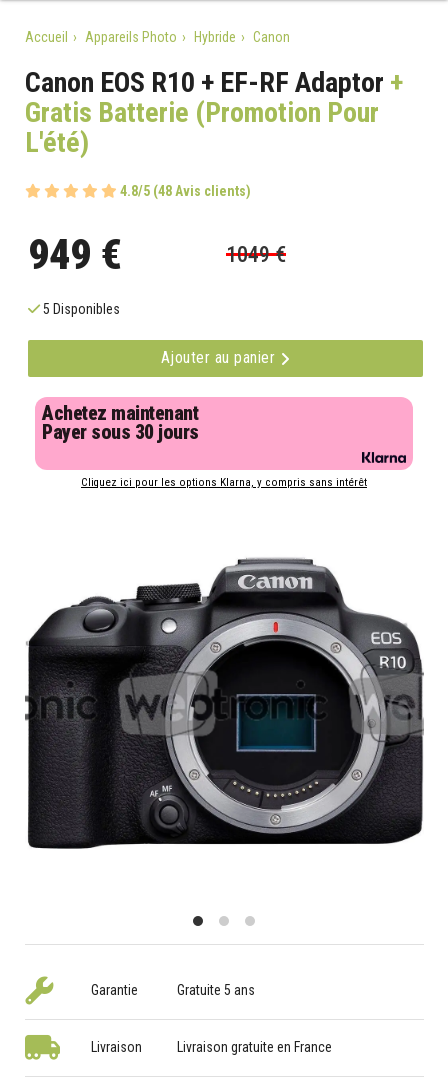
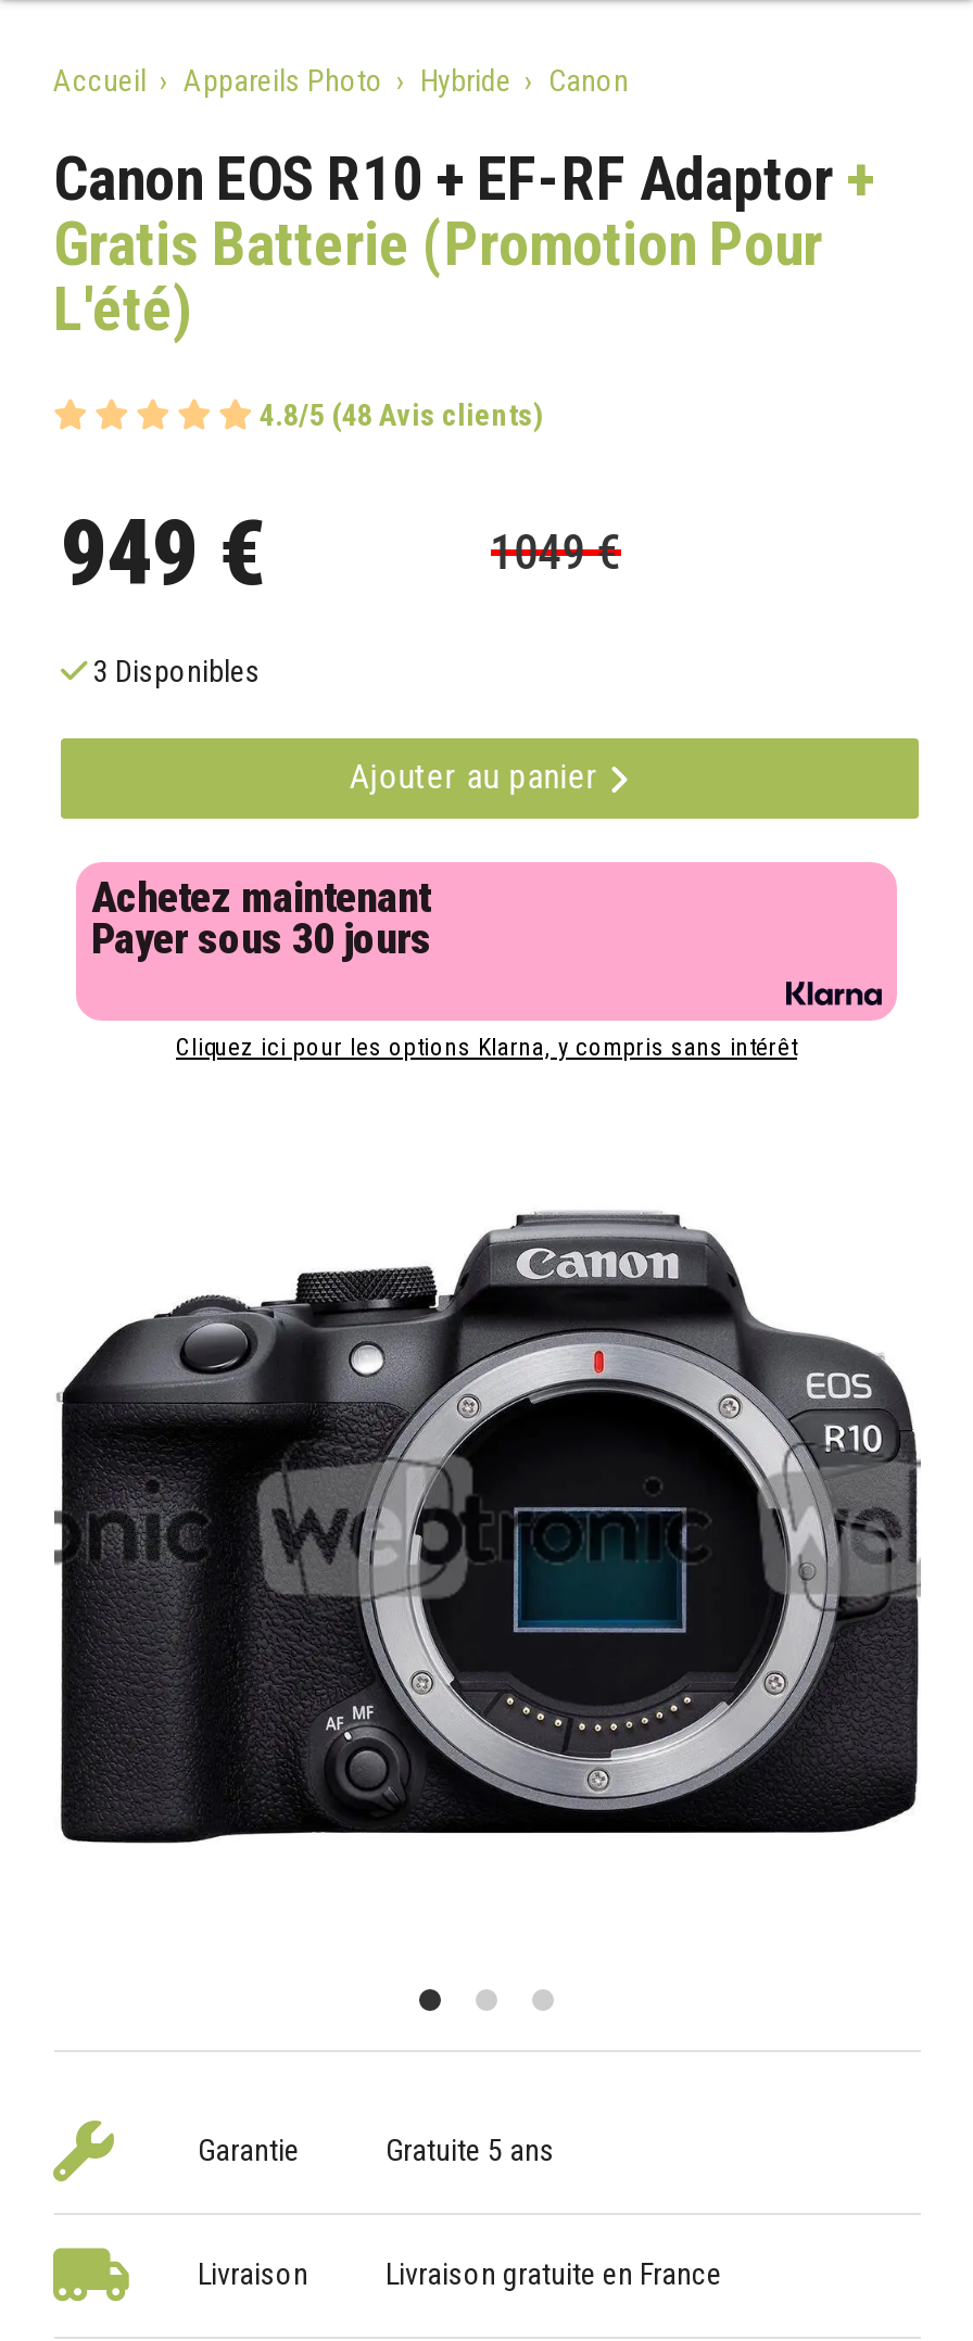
[40,301,120,317] 5 Disponibles -> [87,654,261,689] 3 Disponibles

